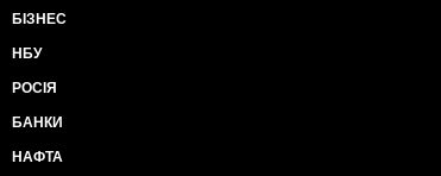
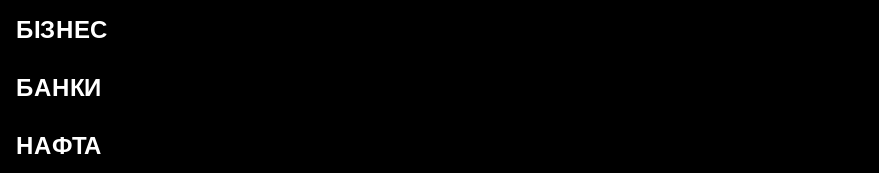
[12,45,57,96] НБУ | РОСІЯ -> none

